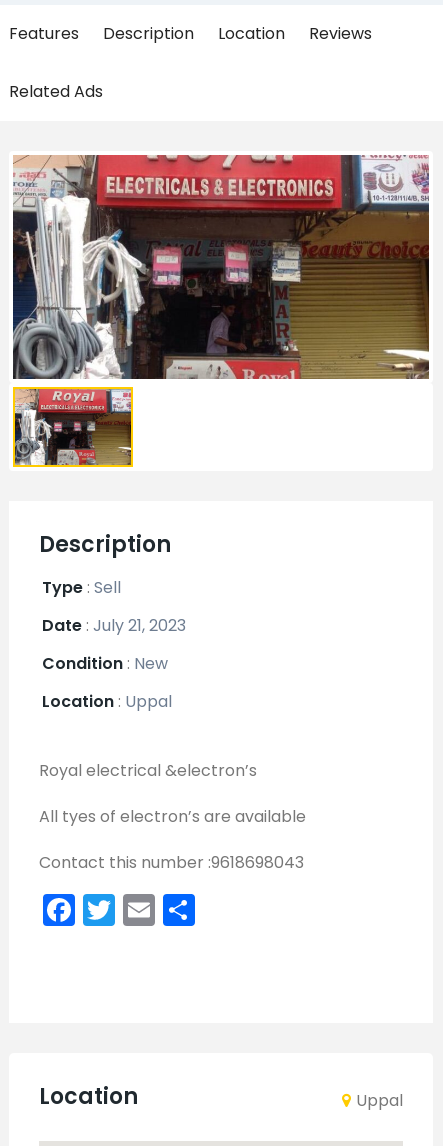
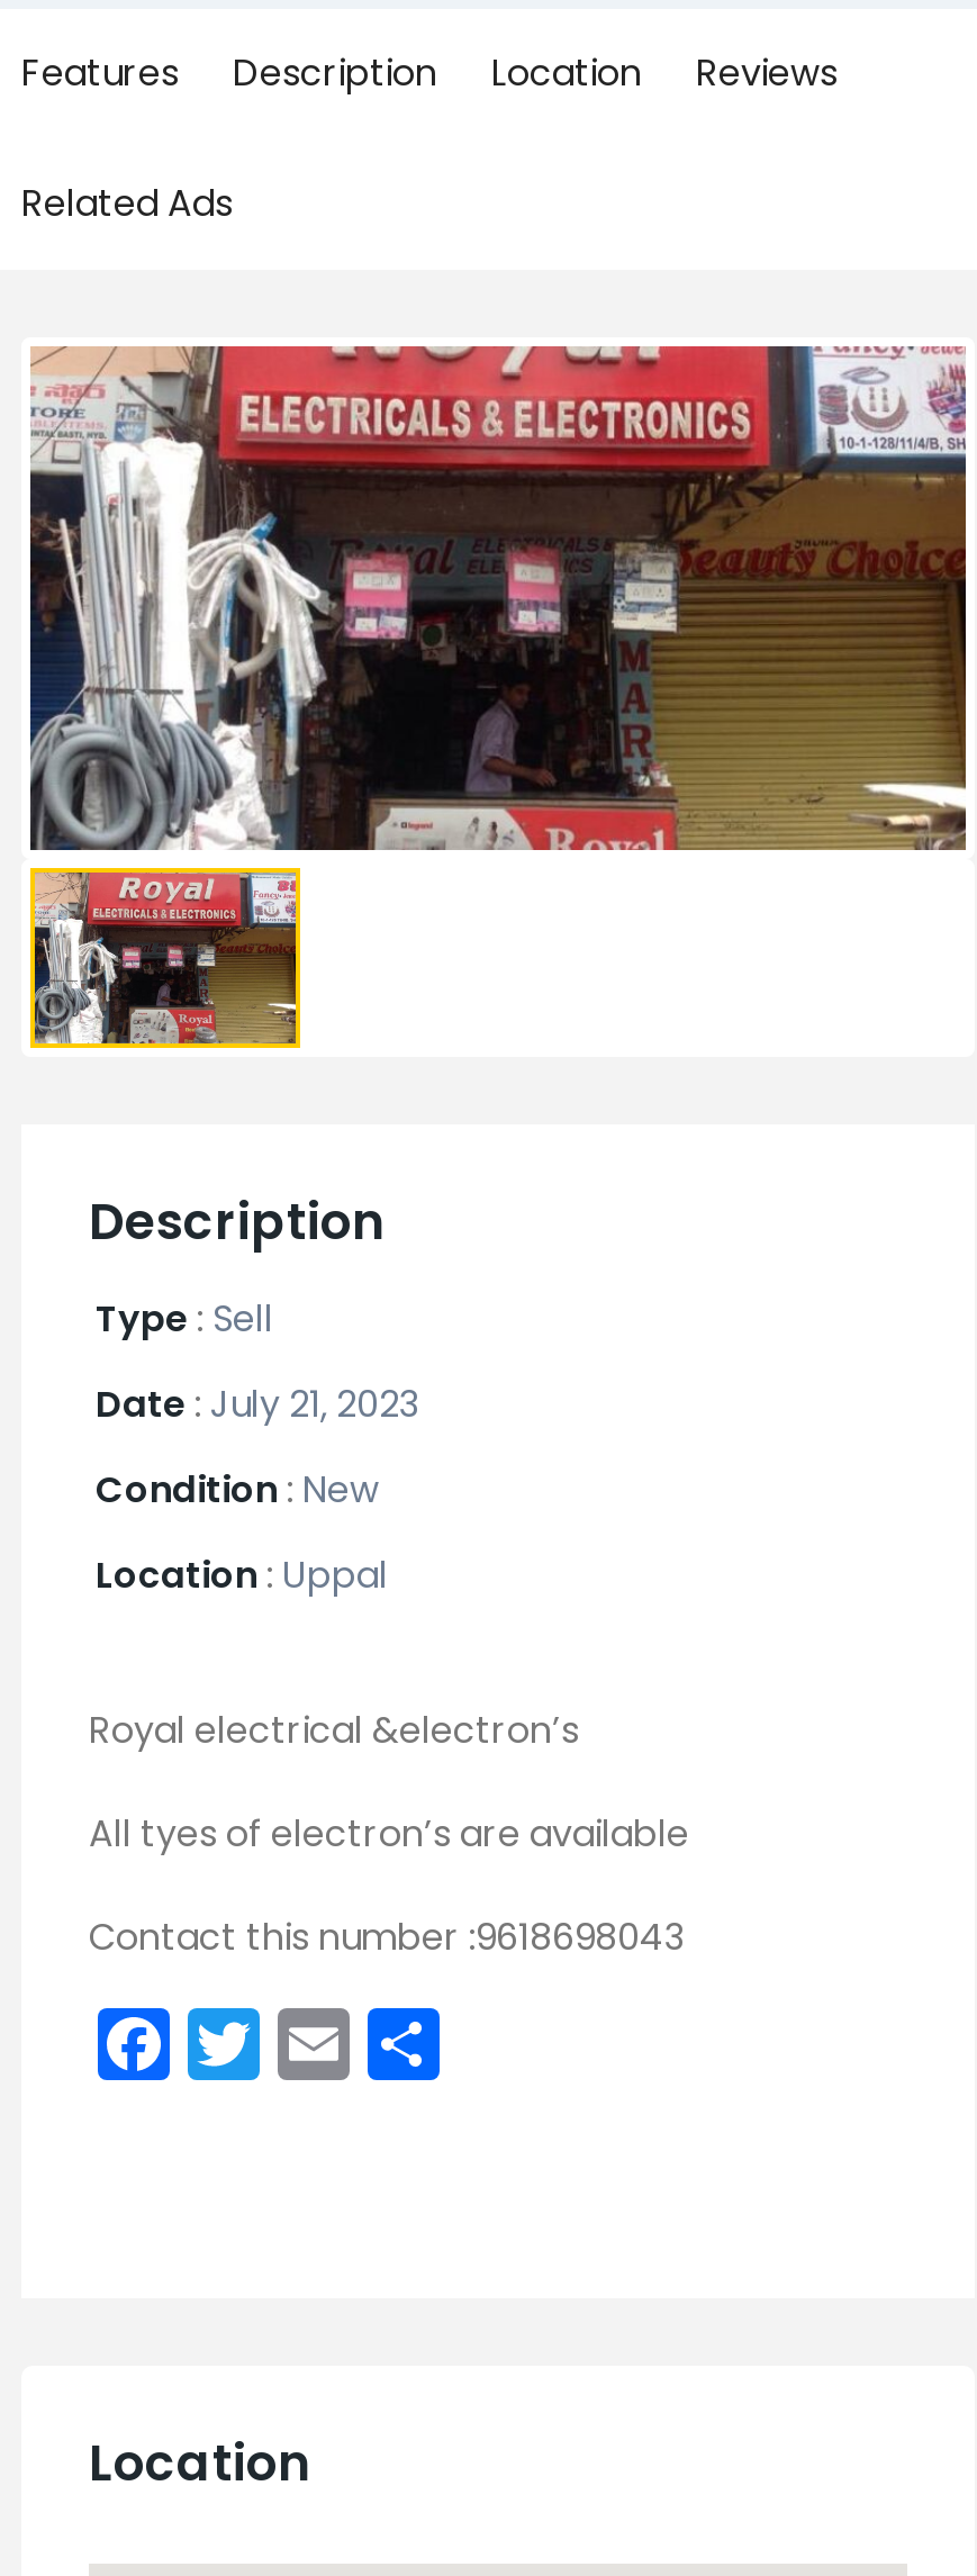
[356,1089,403,1112] Uppal -> none

